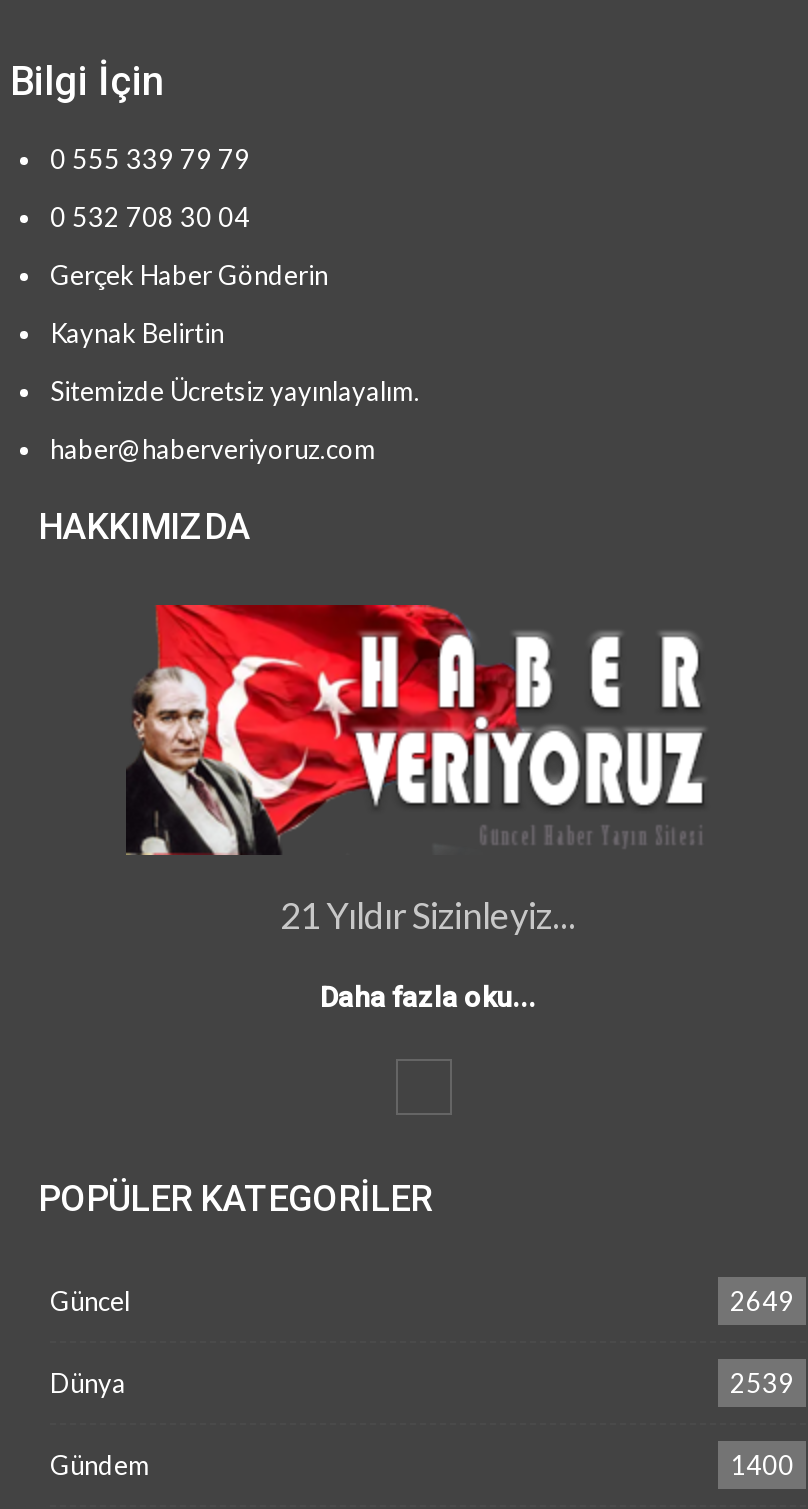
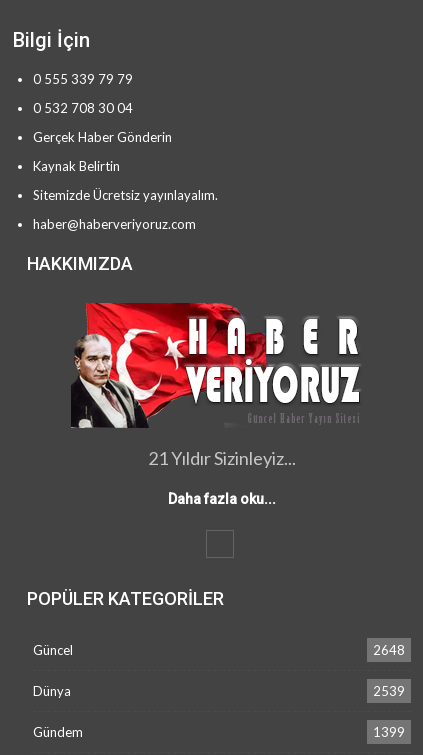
[730,1285,794,1317] 2649 -> [373,642,405,658] 2648
[730,1449,794,1481] 1400 -> [373,724,405,740] 1399

